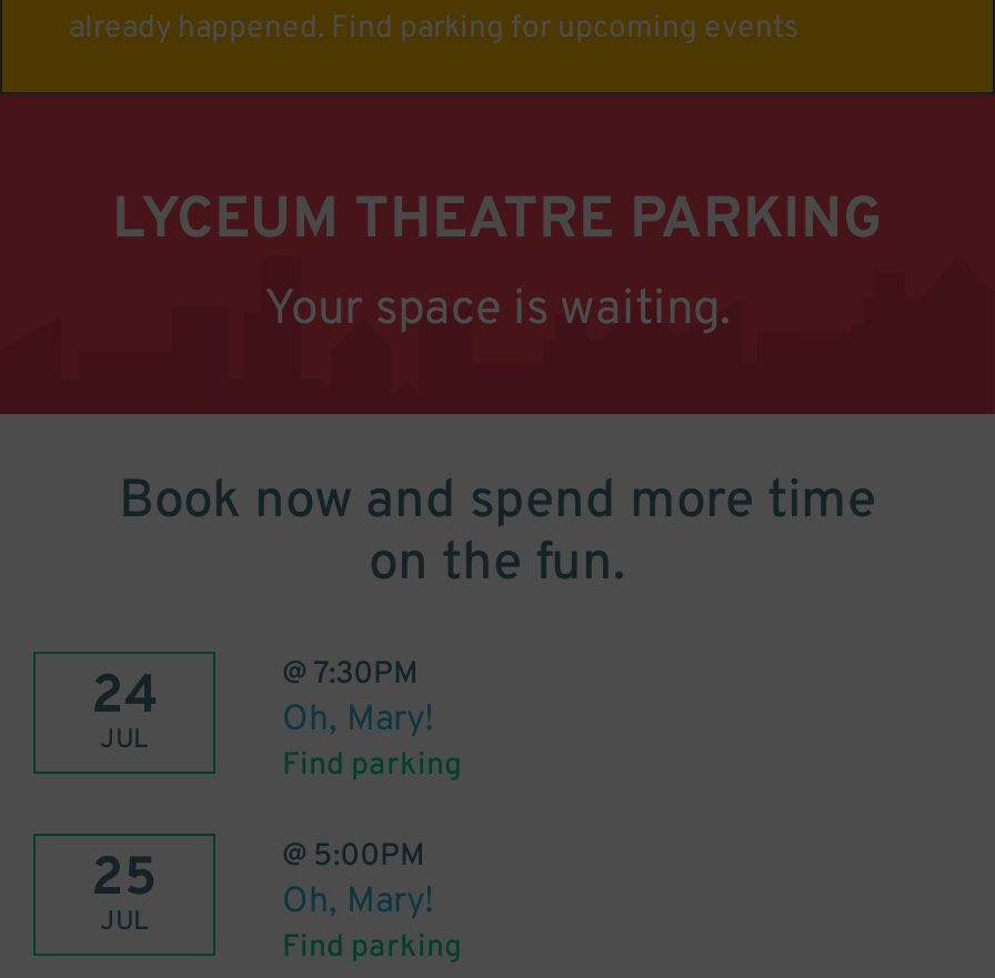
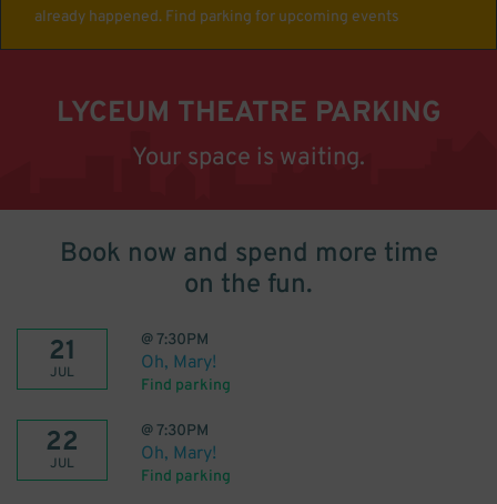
[91,665,158,732] 24 -> [48,335,76,369] 21
[91,847,158,914] 25 -> [45,426,79,460] 22
[282,838,424,876] @ 5:00PM -> [141,422,209,441] @ 7:30PM

